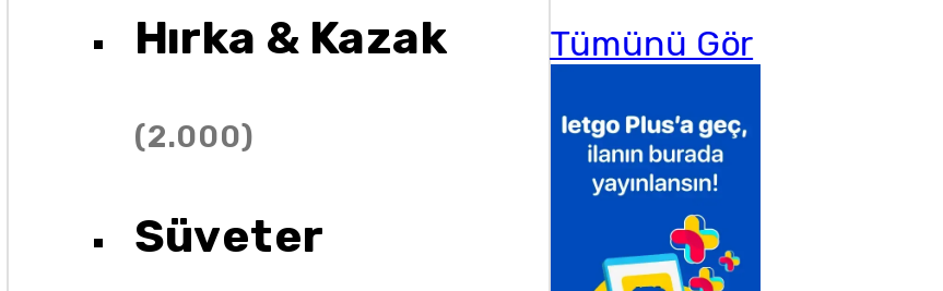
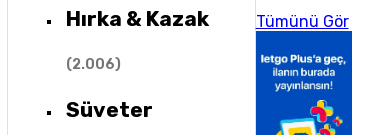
[134,118,255,155] (2.000) -> [65,56,120,73] (2.006)

